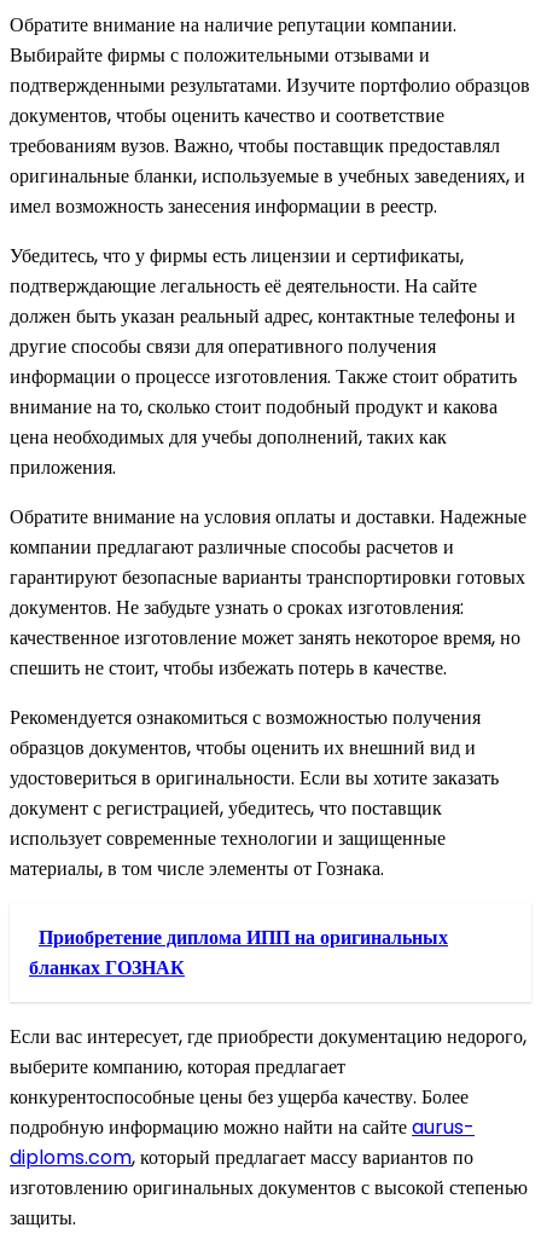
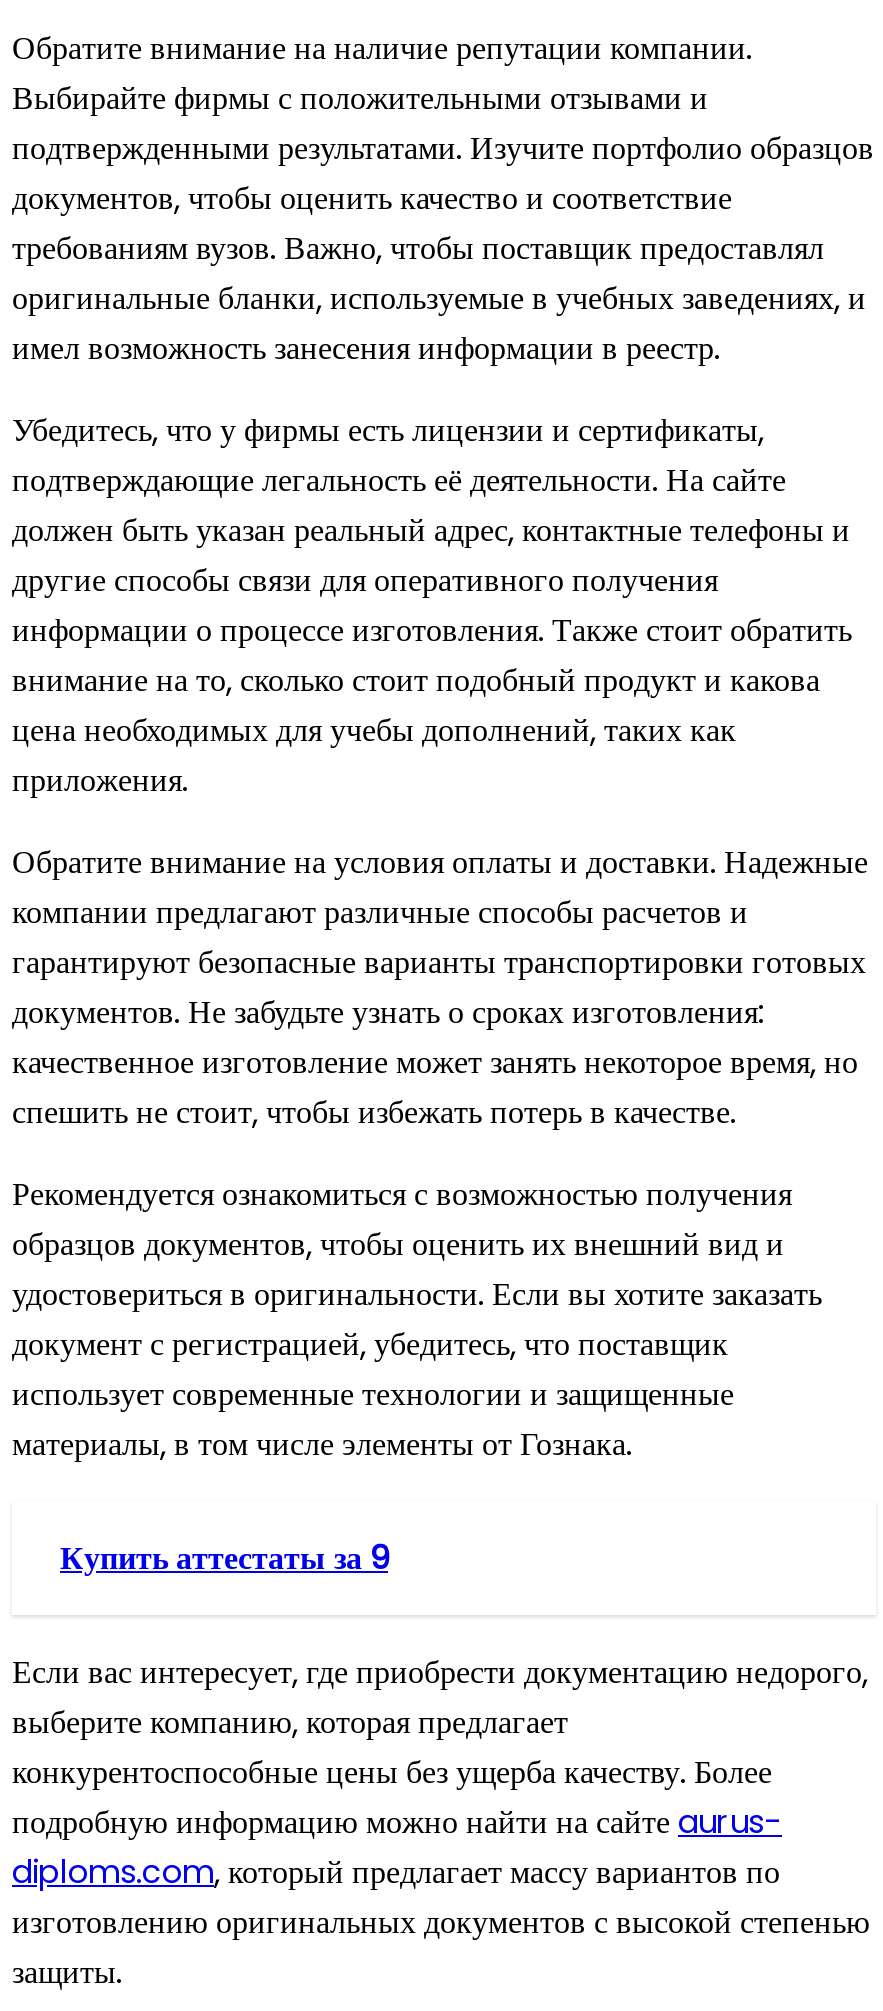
[29,923,448,981] Приобретение диплома ИПП на оригинальных | бланках ГОЗНАК -> [60,1534,388,1580] Купить аттестаты за 9

